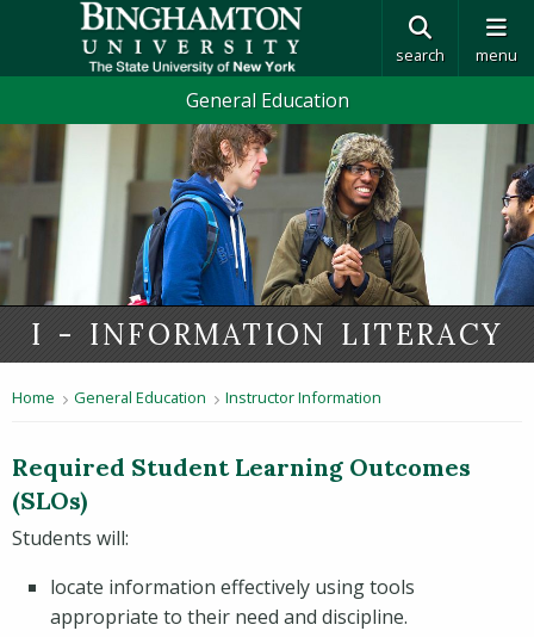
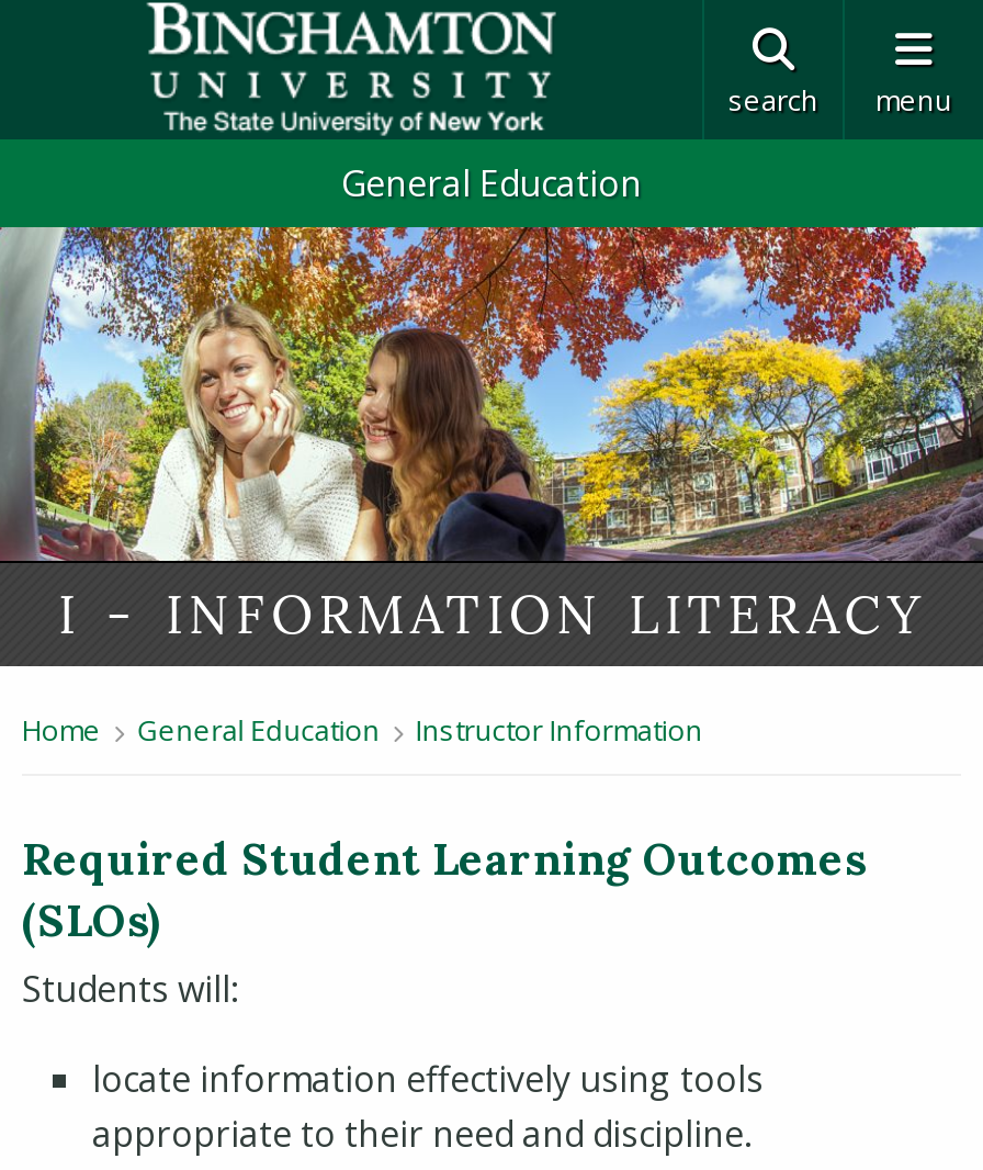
[4,123,530,307] [image] -> [7,225,976,563] [image]

